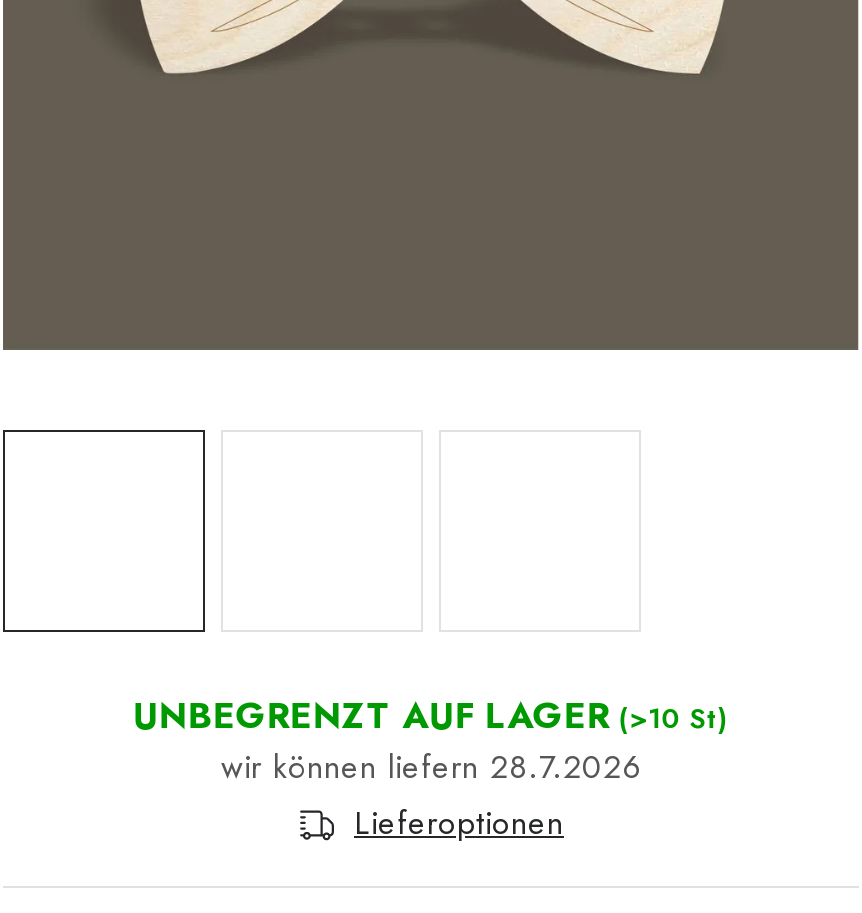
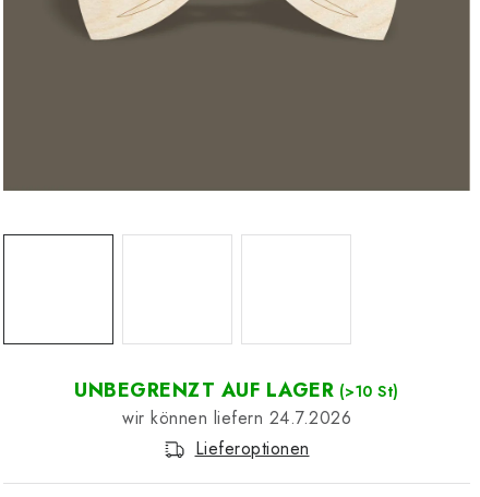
[490,744,641,790] 28.7.2026 -> [269,405,351,431] 24.7.2026

